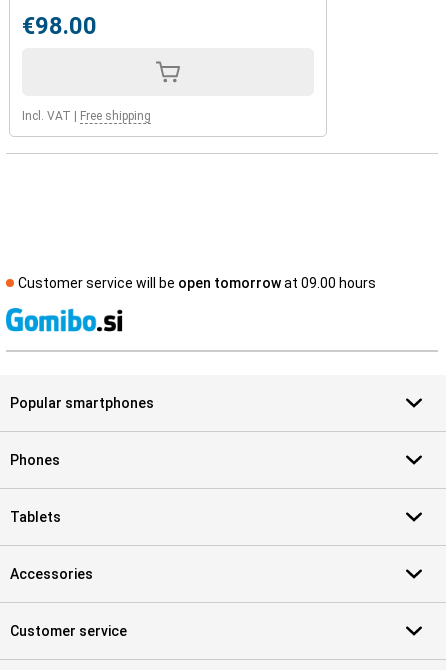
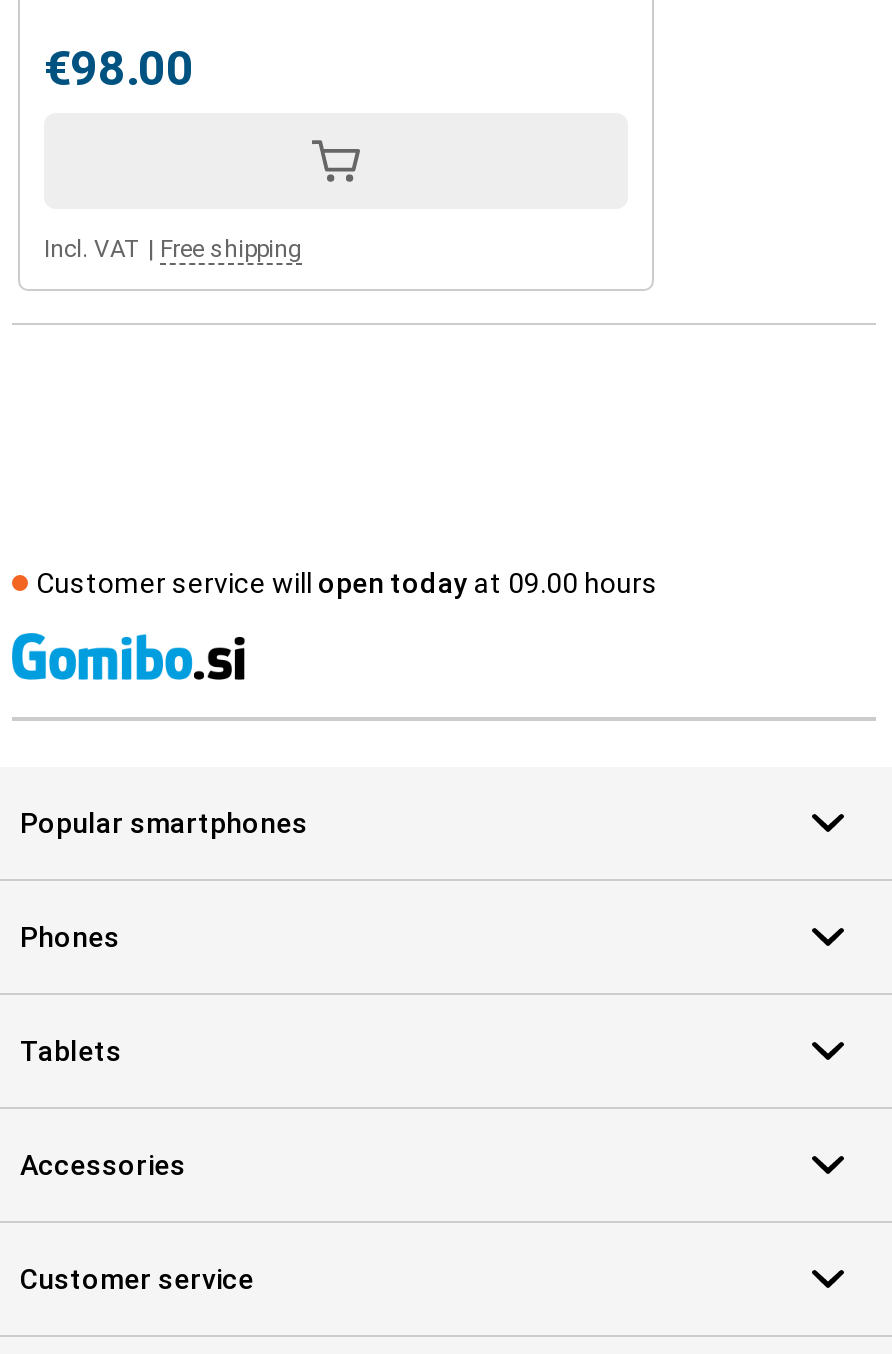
[18,275,376,291] Customer service will be open tomorrow at 09.00 hours -> [36,567,658,599] Customer service will open today at 09.00 hours

